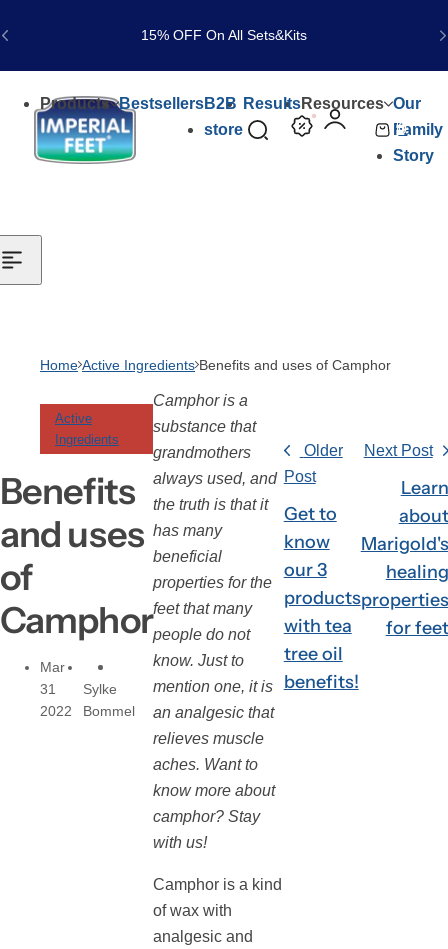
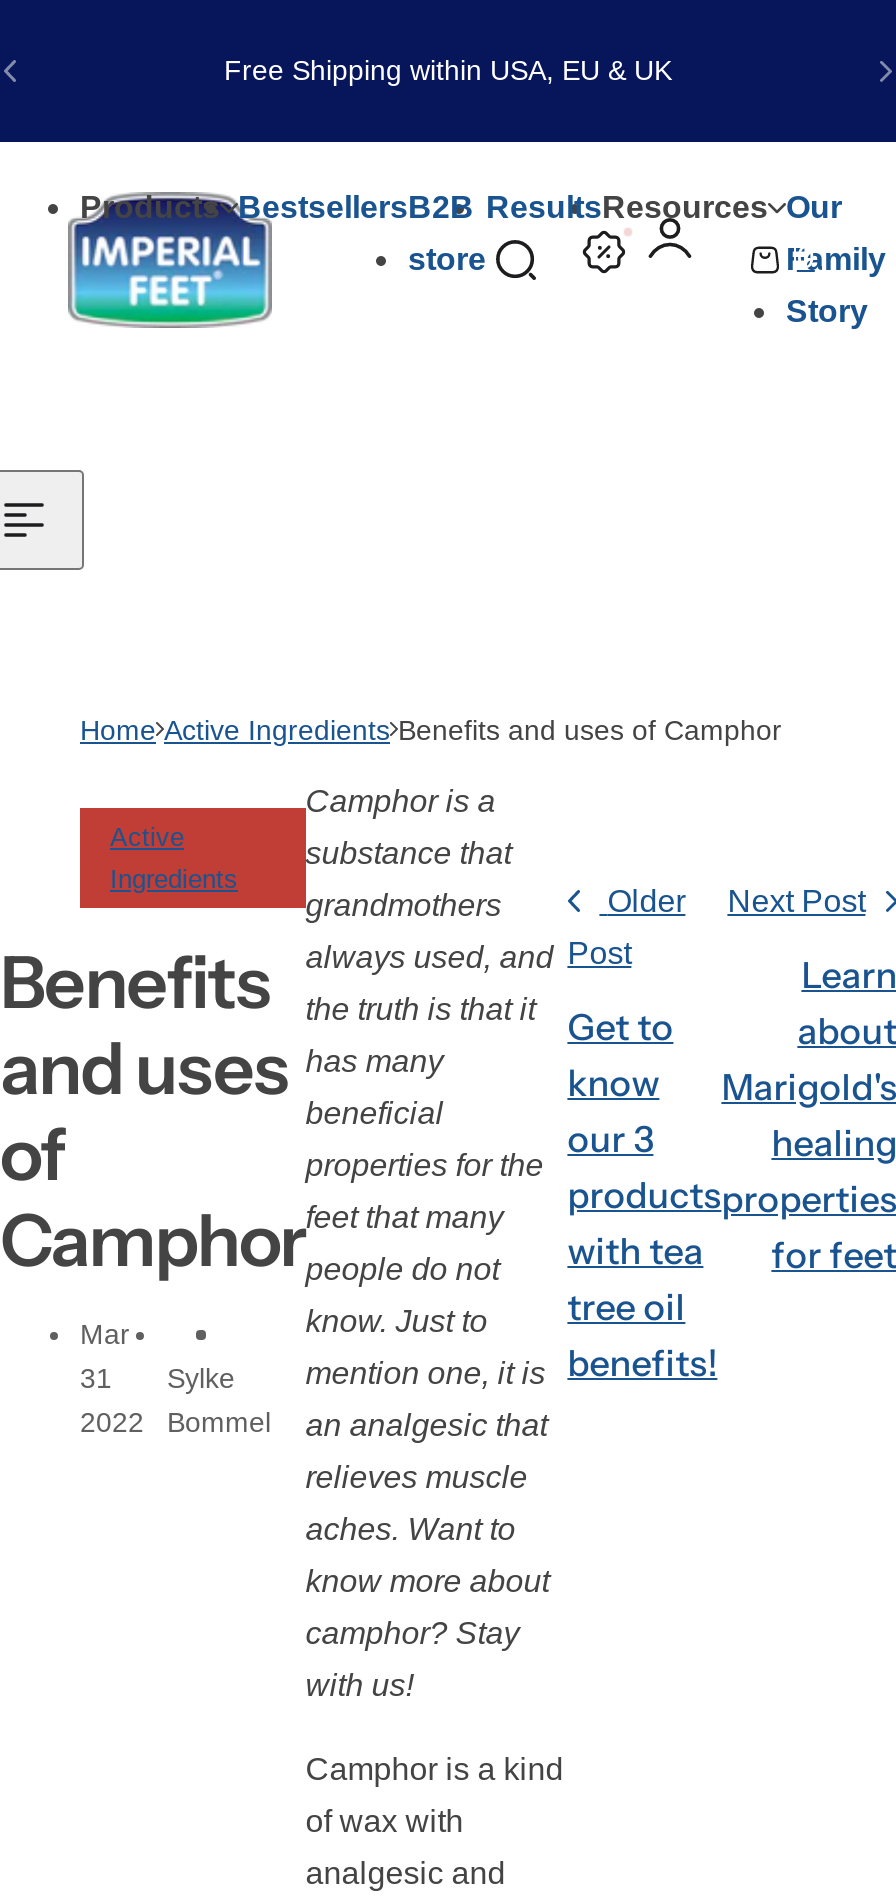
[141,27,307,43] 15% OFF On All Sets&Kits -> [224,54,672,86] Free Shipping within USA, EU & UK

